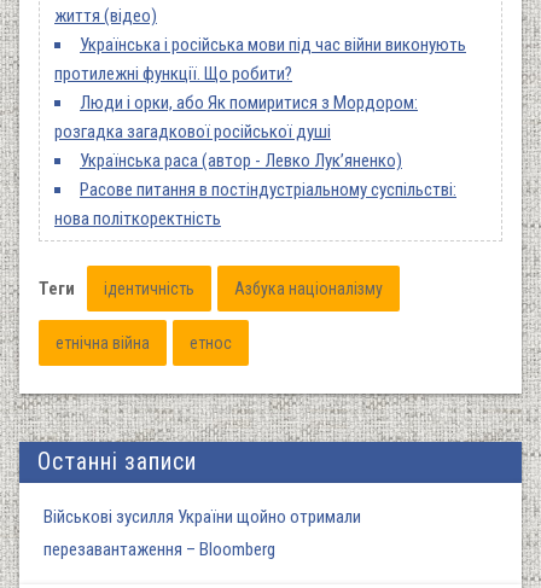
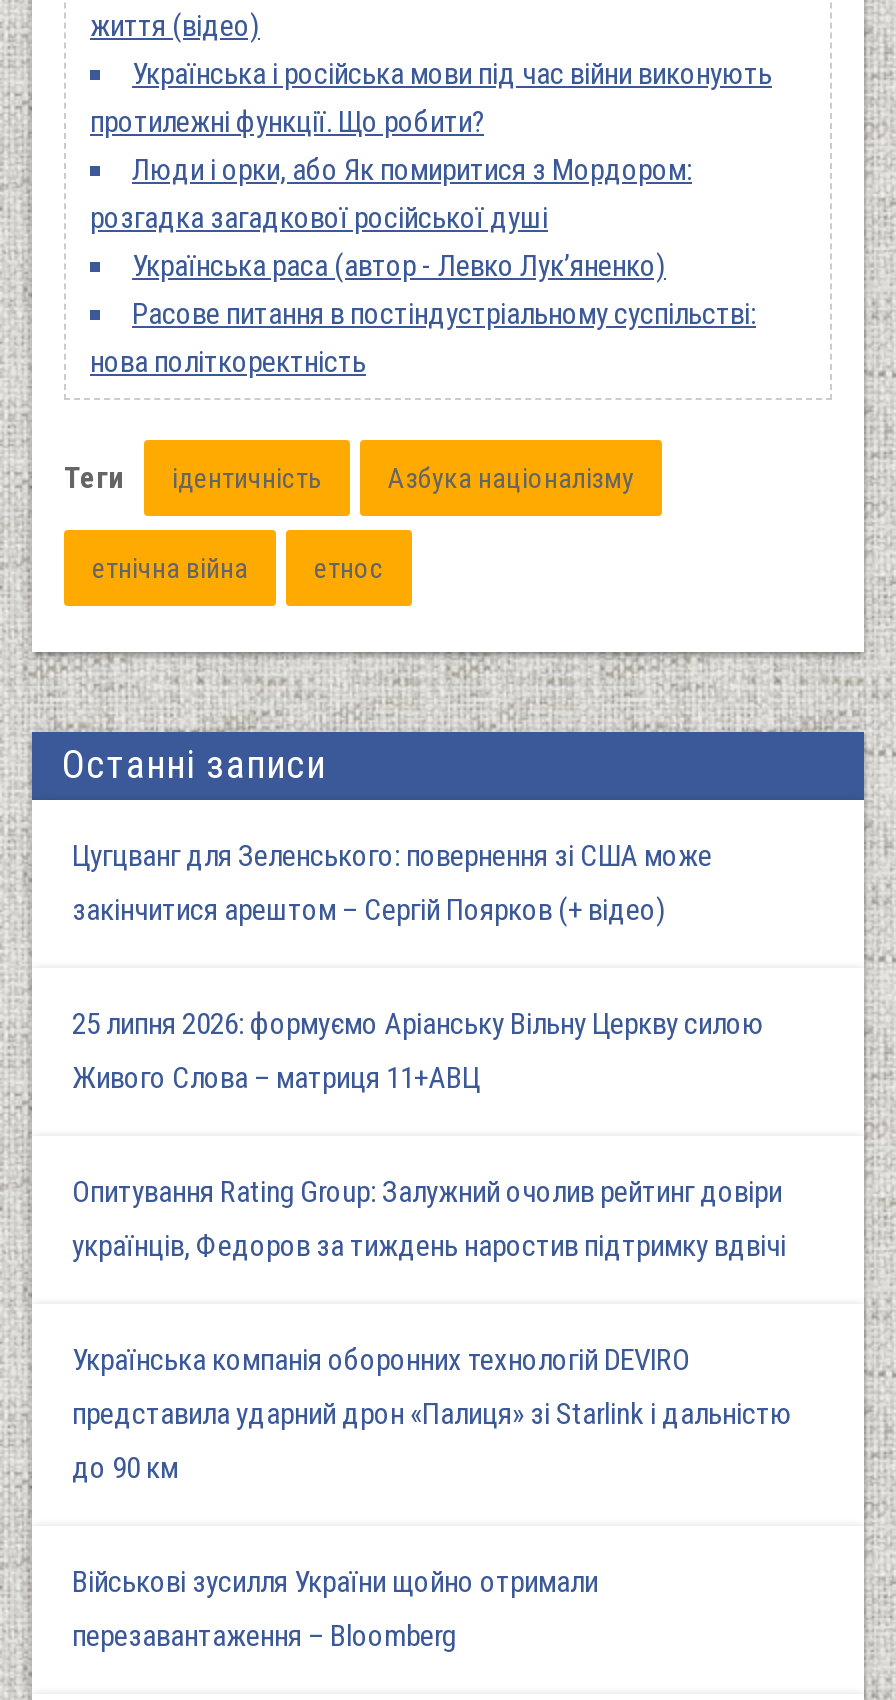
none -> [72,838,792,1486] Цугцванг для Зеленського: повернення зі США може | закінчитися арештом – Сергій Поярков (+ відео) | 25 липня 2026: формуємо Аріанську Вільну Церкву силою | Живого Слова – матриця 11+АВЦ | Опитування Rating Group: Залужний очолив рейтинг довіри | українців, Федоров за тиждень наростив підтримку вдвічі | Українська компанія оборонних технологій DEVIRO | представила ударний дрон «Палиця» зі Starlink і дальністю | до 90 км

